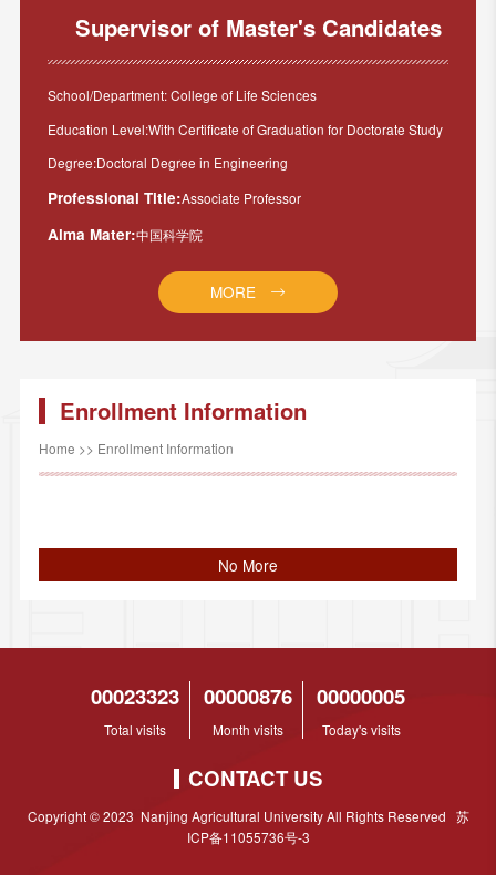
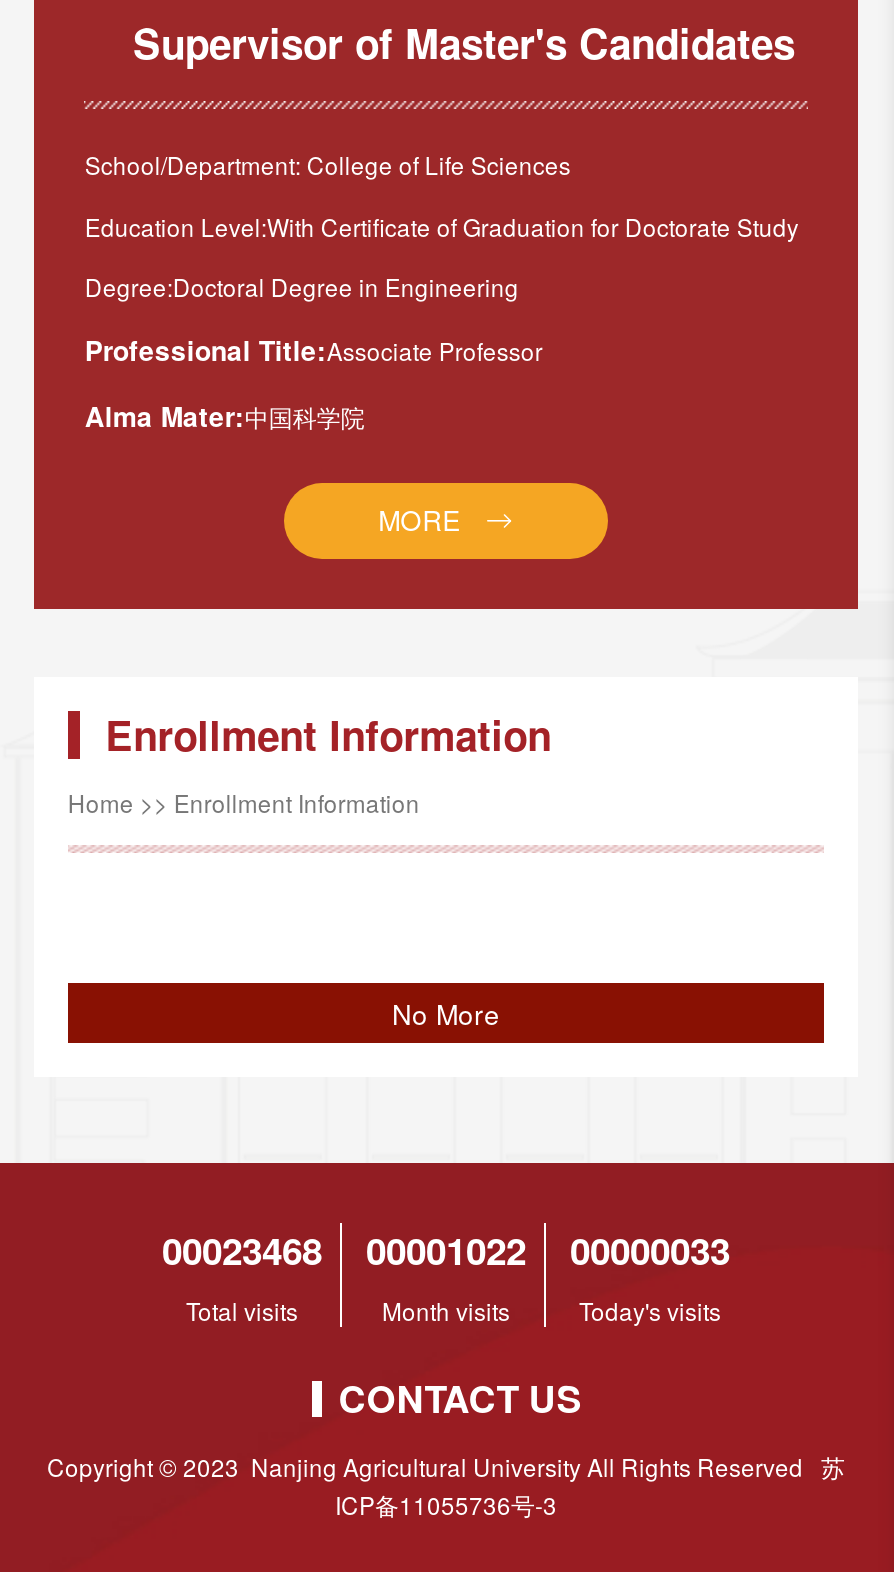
[91,681,179,711] 00023323 -> [162,1222,322,1276] 00023468
[204,681,292,711] 00000876 -> [366,1222,526,1276] 00001022
[317,681,405,711] 00000005 -> [570,1222,730,1276] 00000033

